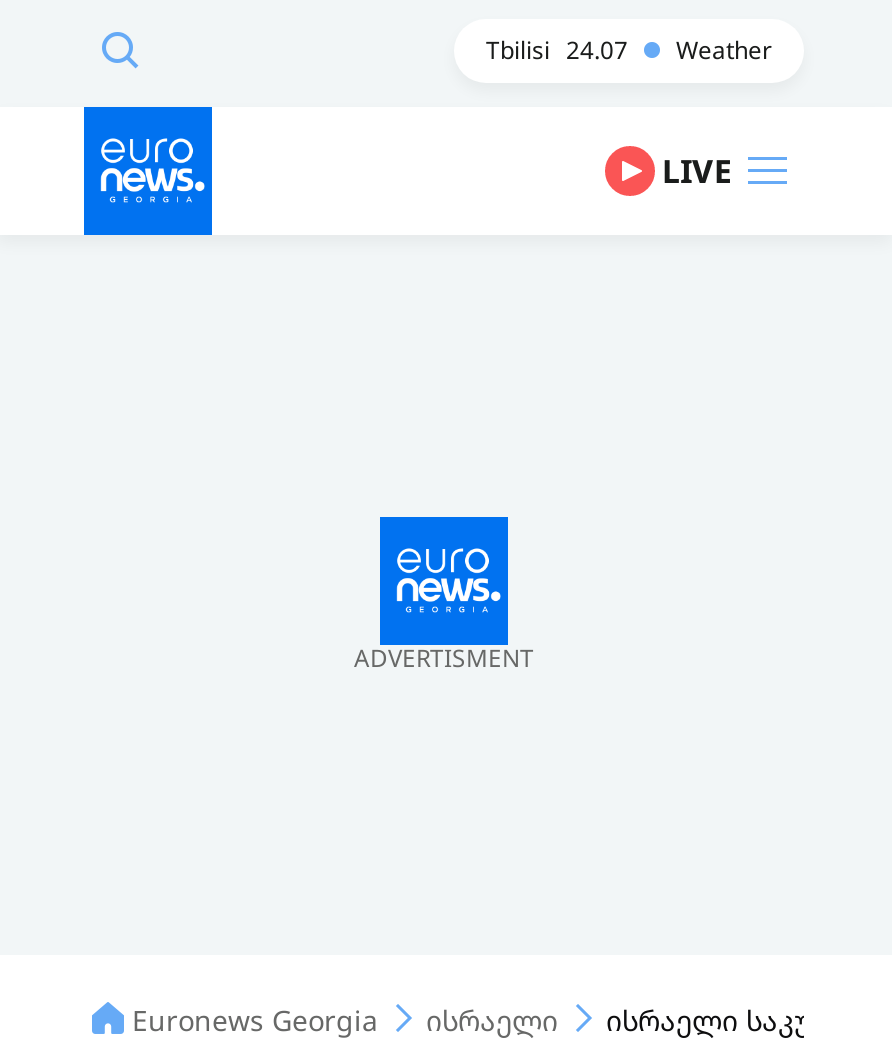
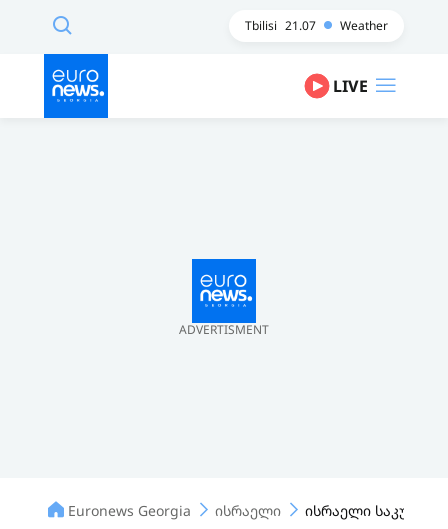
[486,33,772,67] Tbilisi 24.07 Weather -> [245,17,388,34] Tbilisi 21.07 Weather

